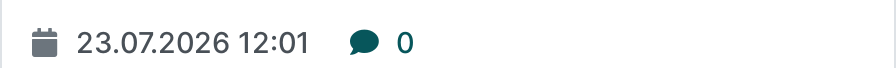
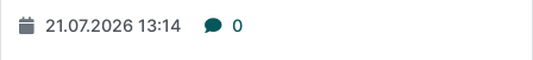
[68,24,310,58] 23.07.2026 12:01 -> [40,15,181,35] 21.07.2026 13:14

